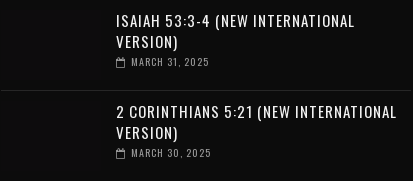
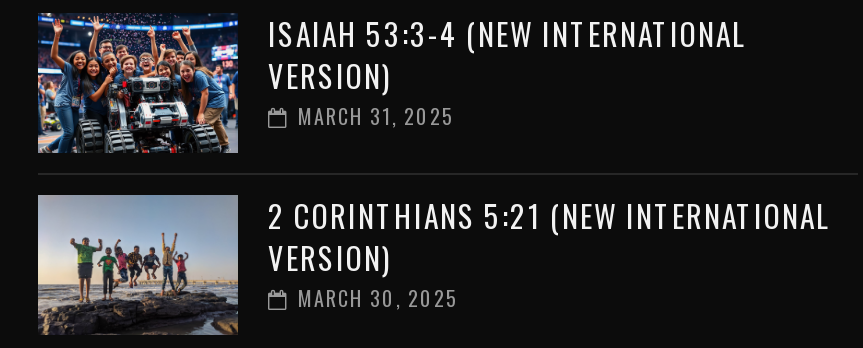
none -> [36,10,240,156] [image]
none -> [36,192,240,336] [image]

